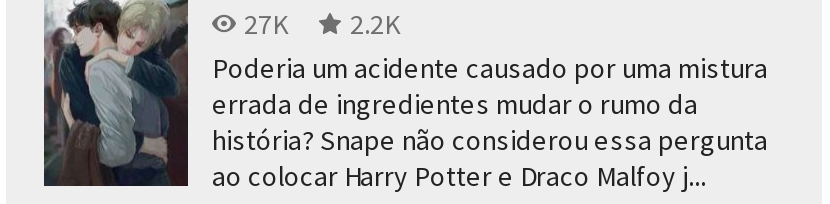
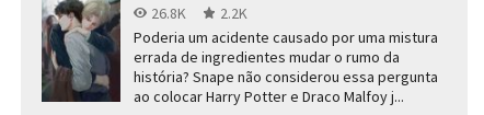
[244,5,400,41] 27K 2.2K -> [151,3,247,23] 26.8K 2.2K

